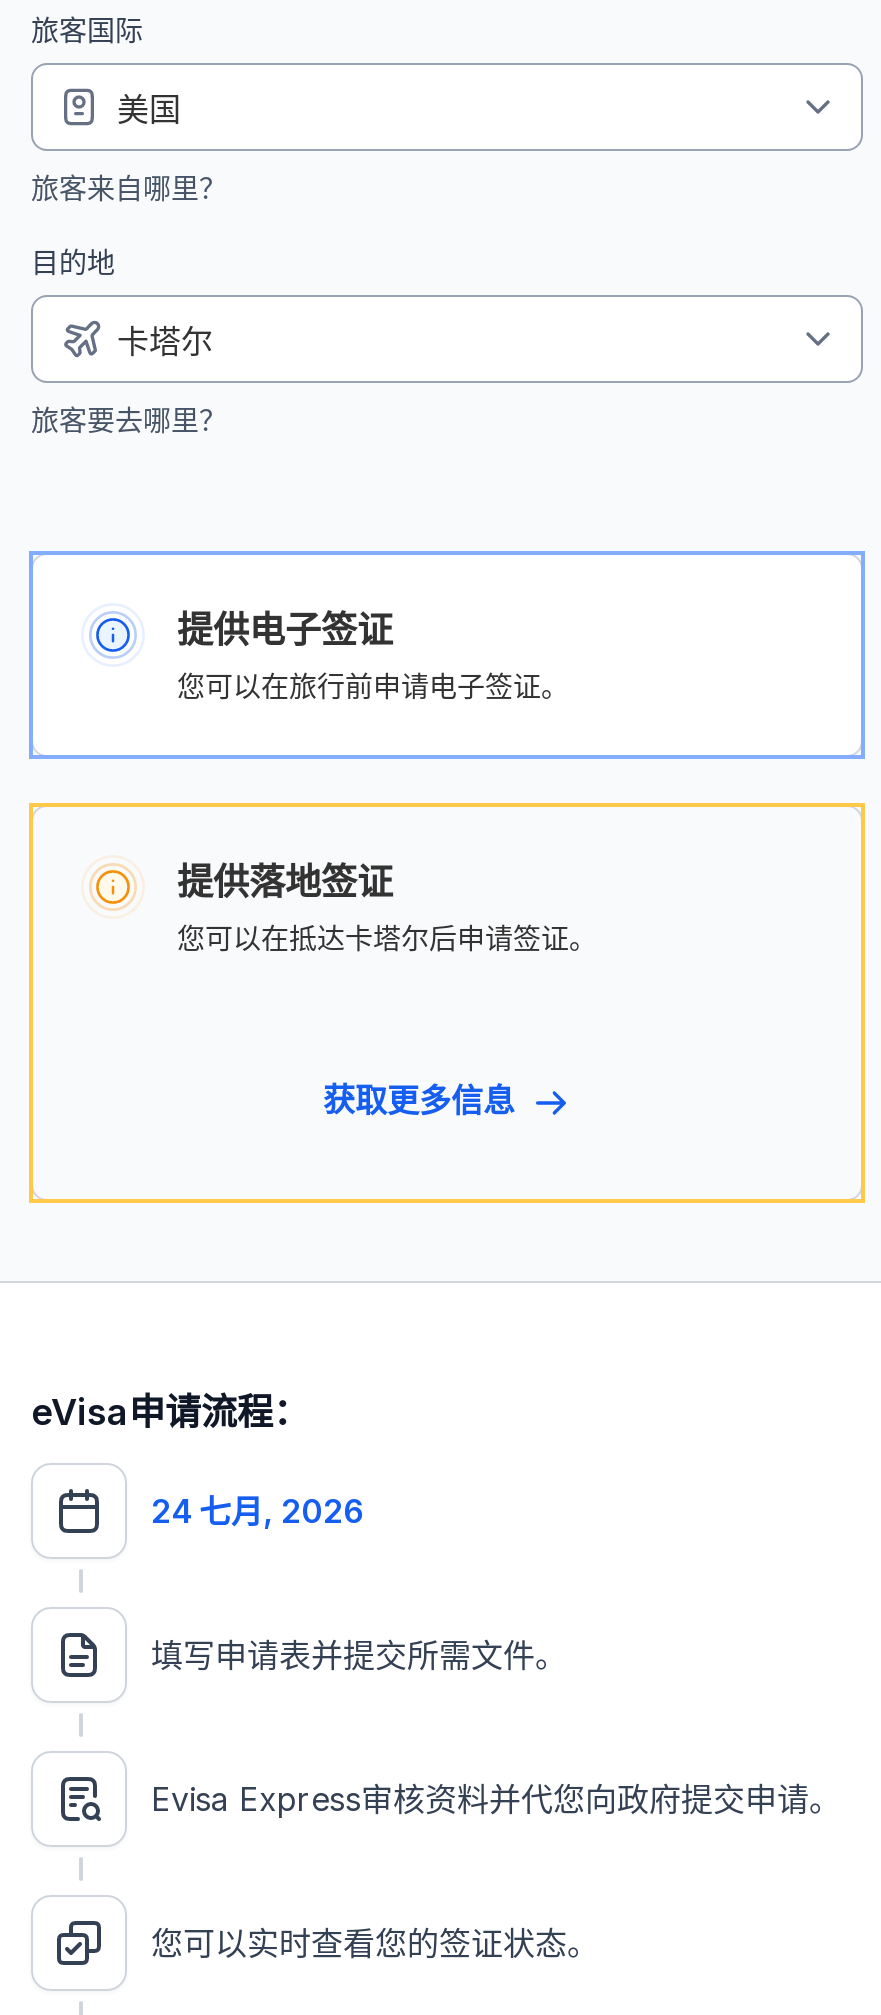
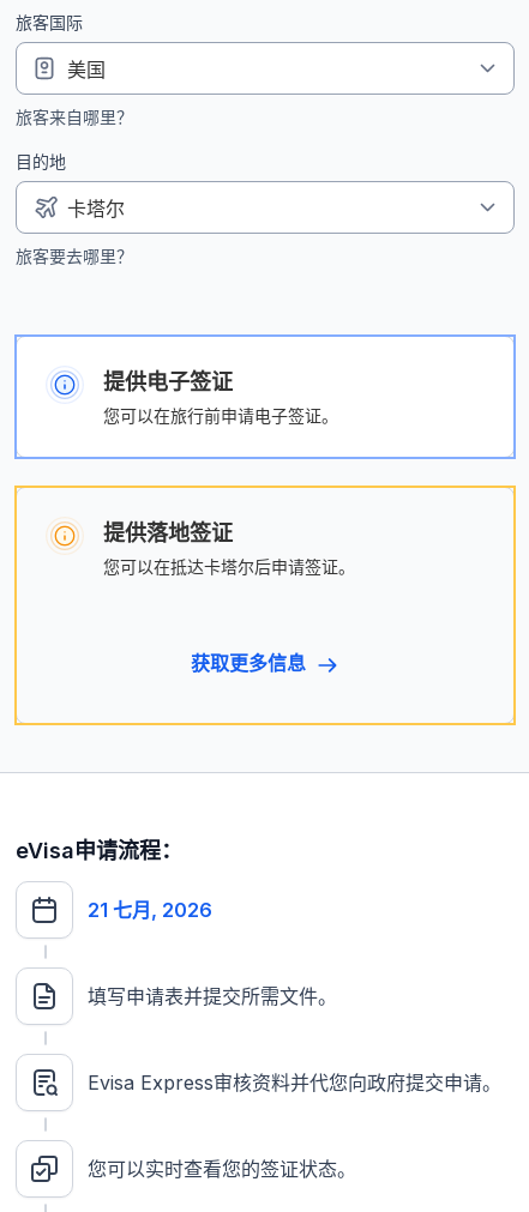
[151,1491,365,1531] 24 七月, 2026 -> [88,898,212,922] 21 七月, 2026

